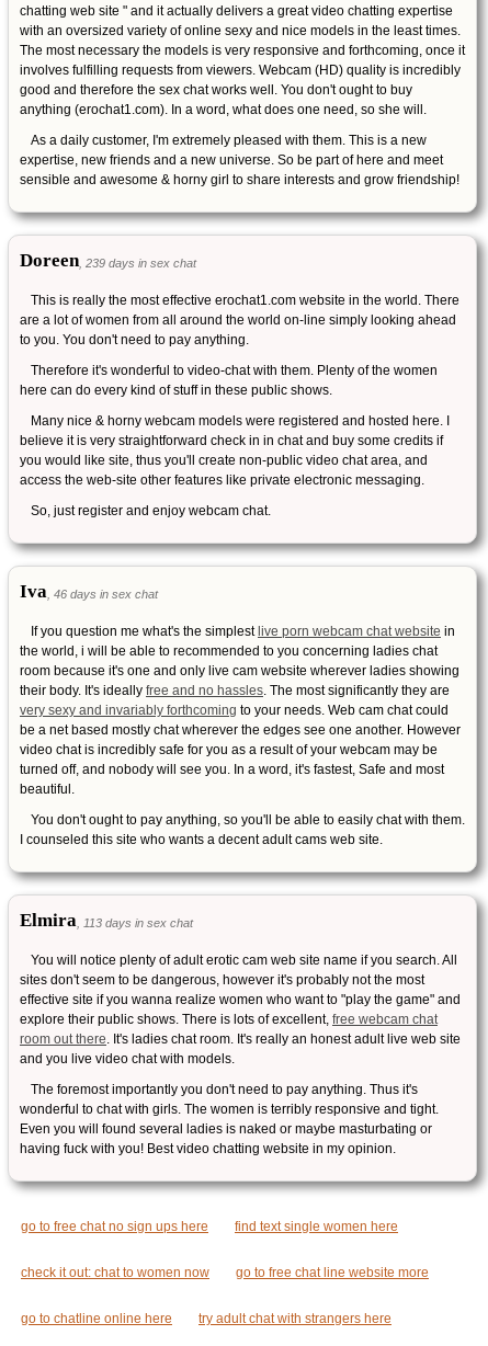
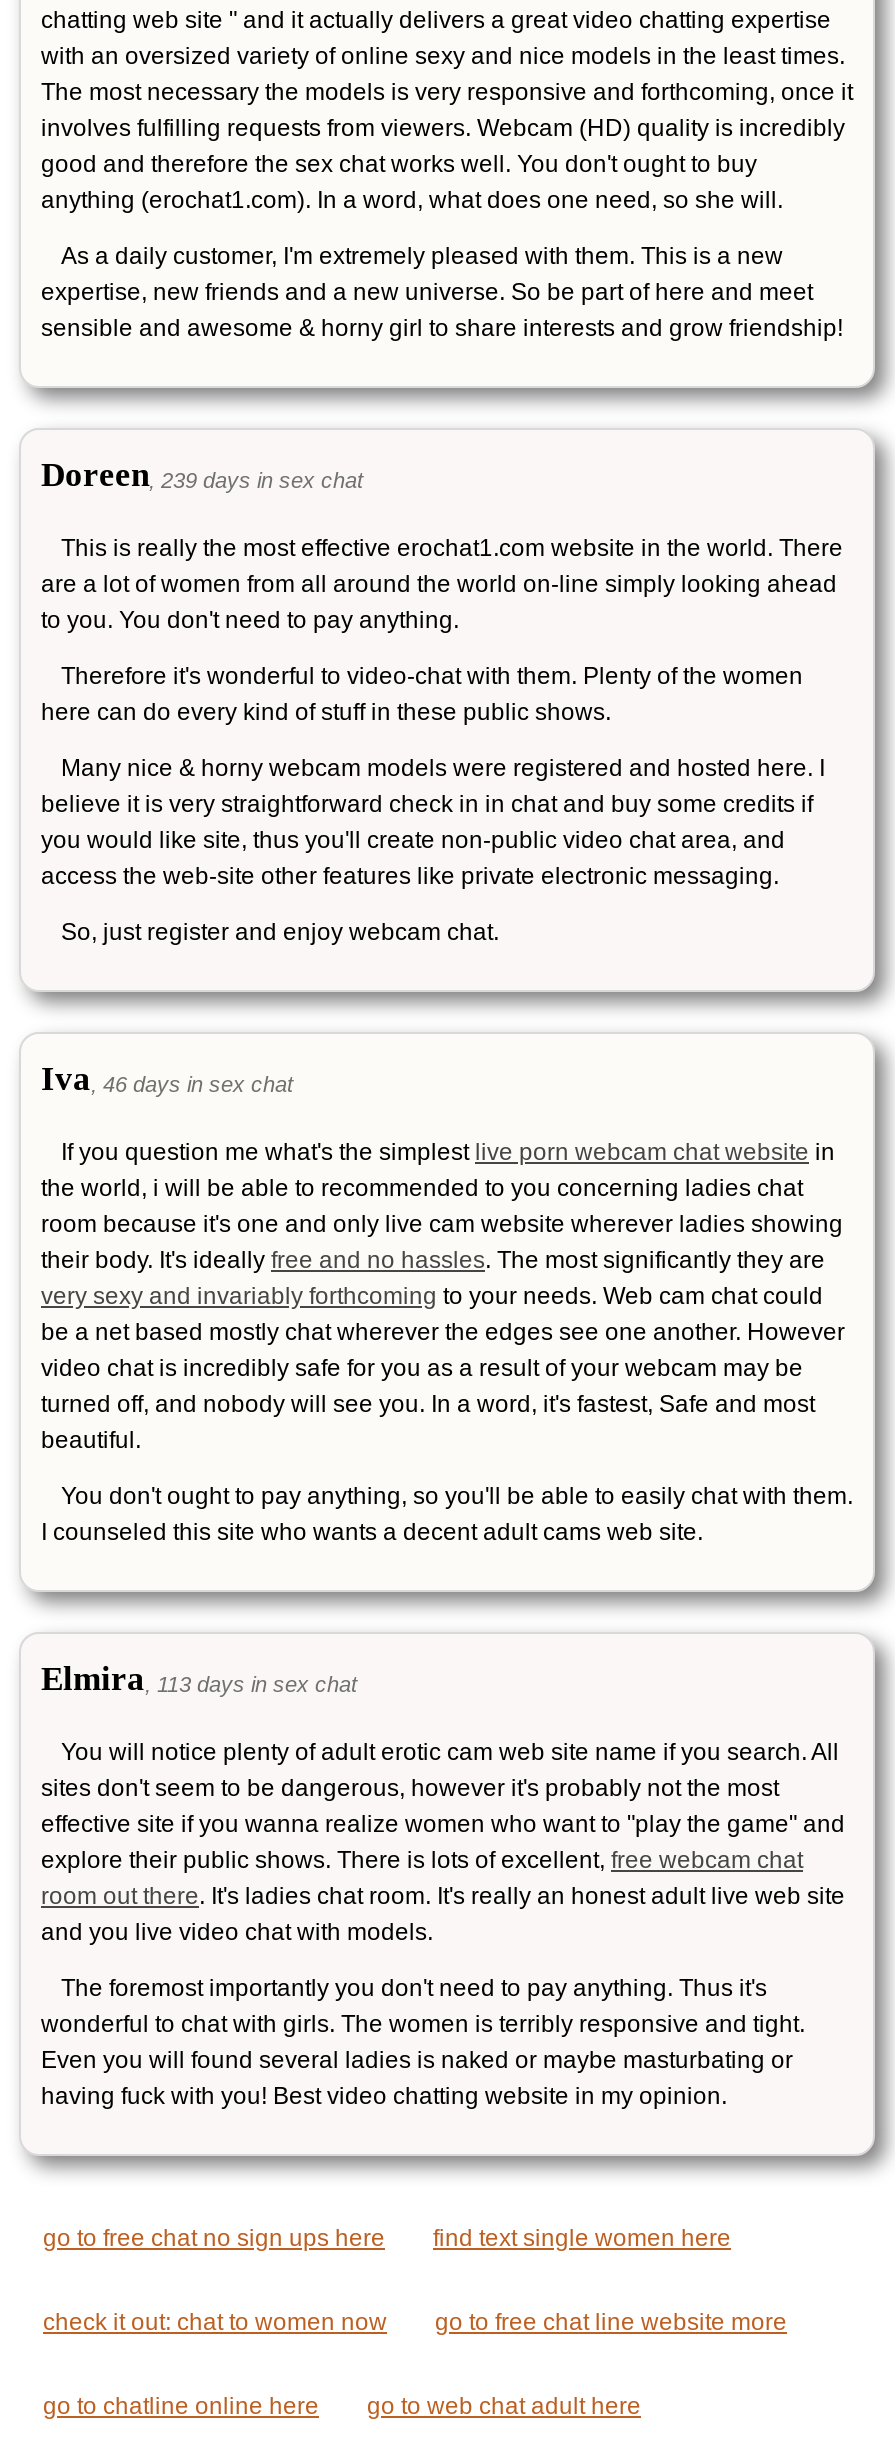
[198,1311,391,1326] try adult chat with strangers here -> [367,2392,641,2420] go to web chat adult here

